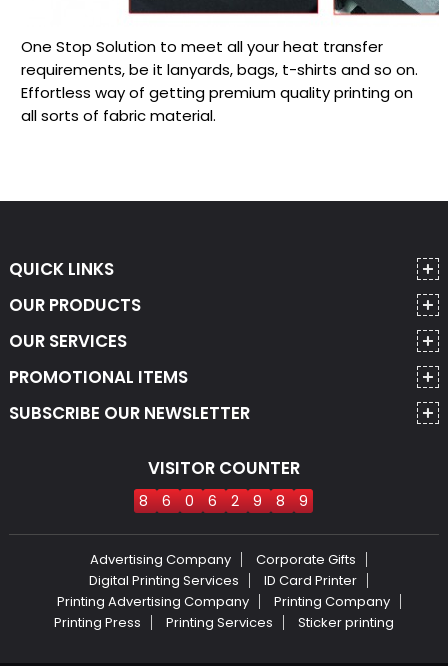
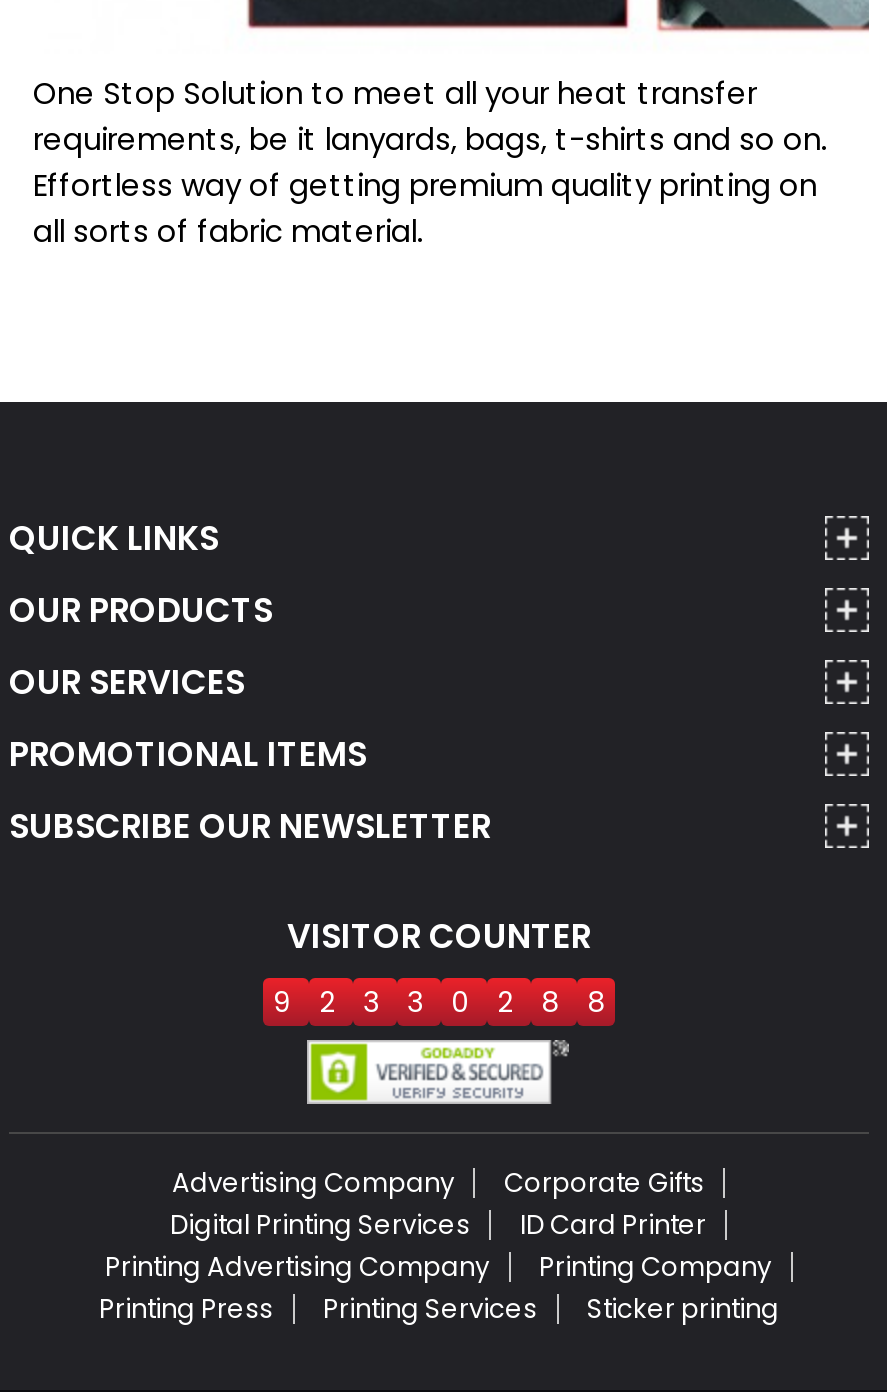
[139,491,308,511] 8 6 0 6 2 9 8 9 -> [273,982,605,1022] 9 2 3 3 0 2 8 8

